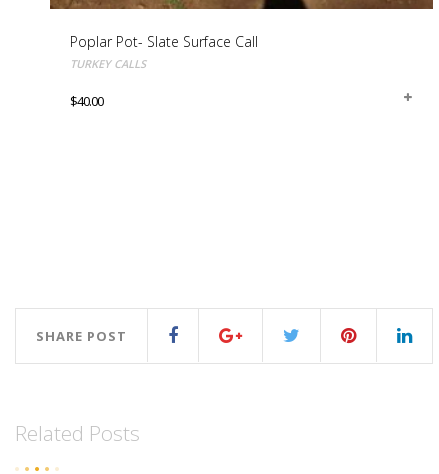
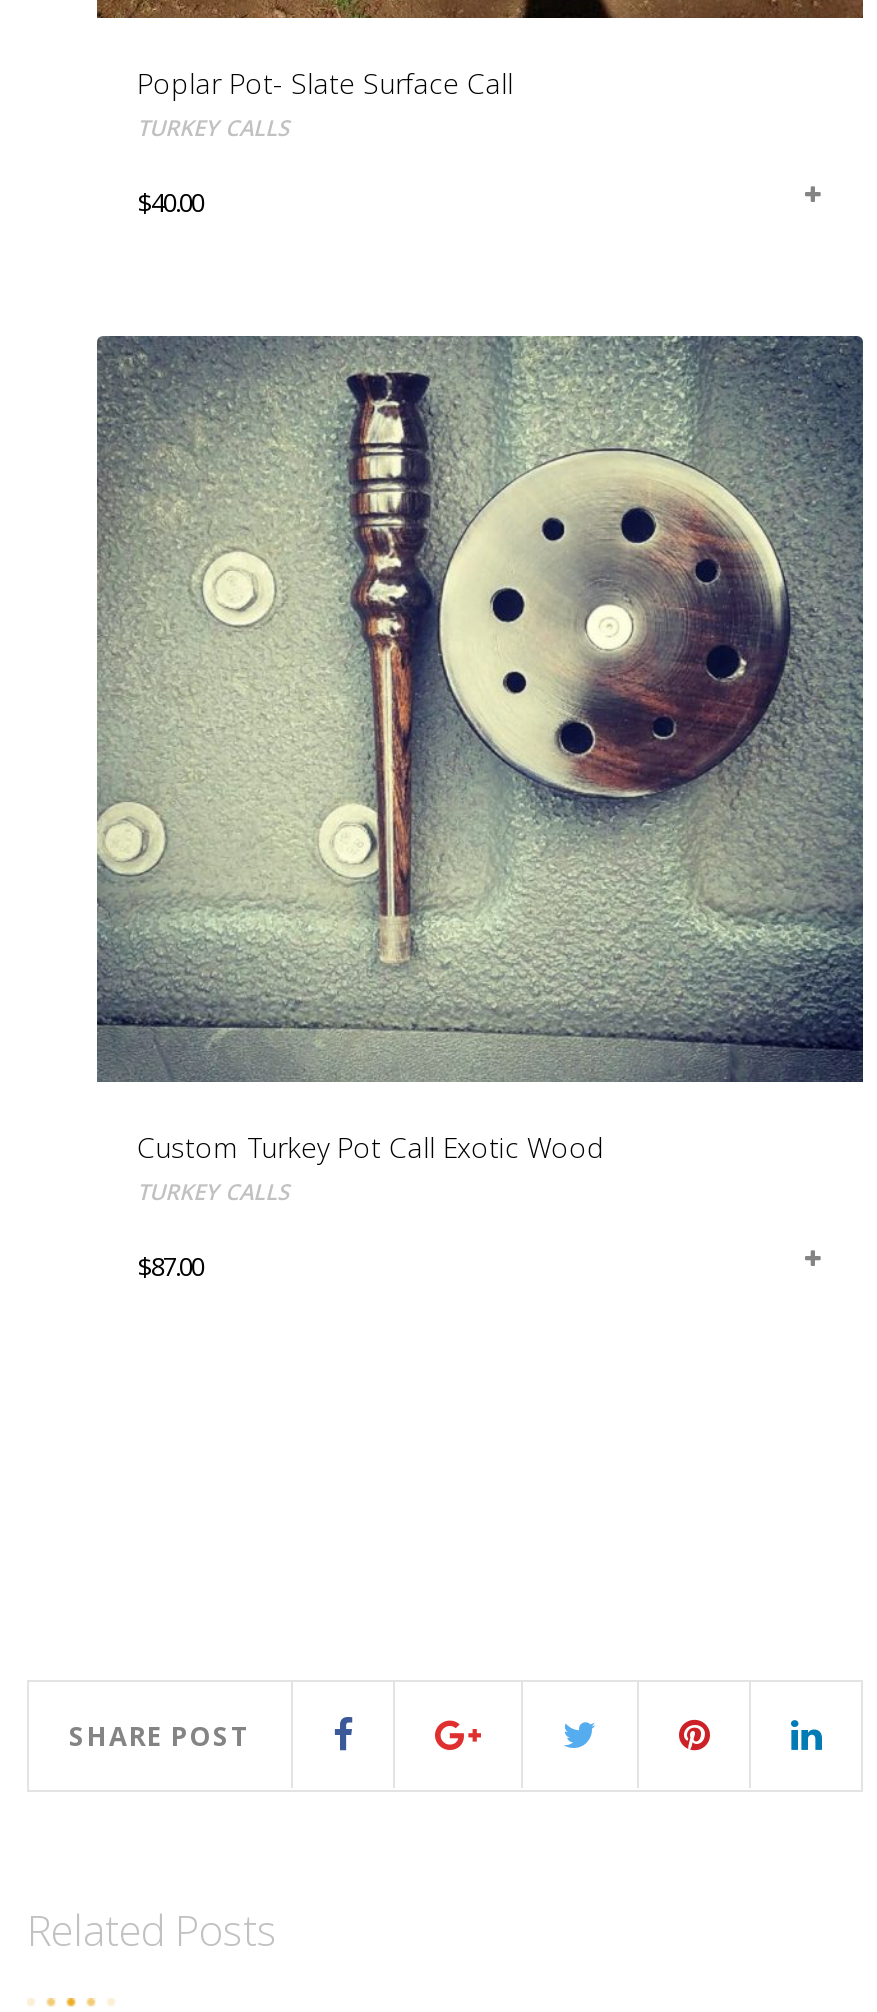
none -> [95,334,865,1285] [image] | Custom Turkey Pot Call Exotic Wood | TURKEY CALLS | $87.00

